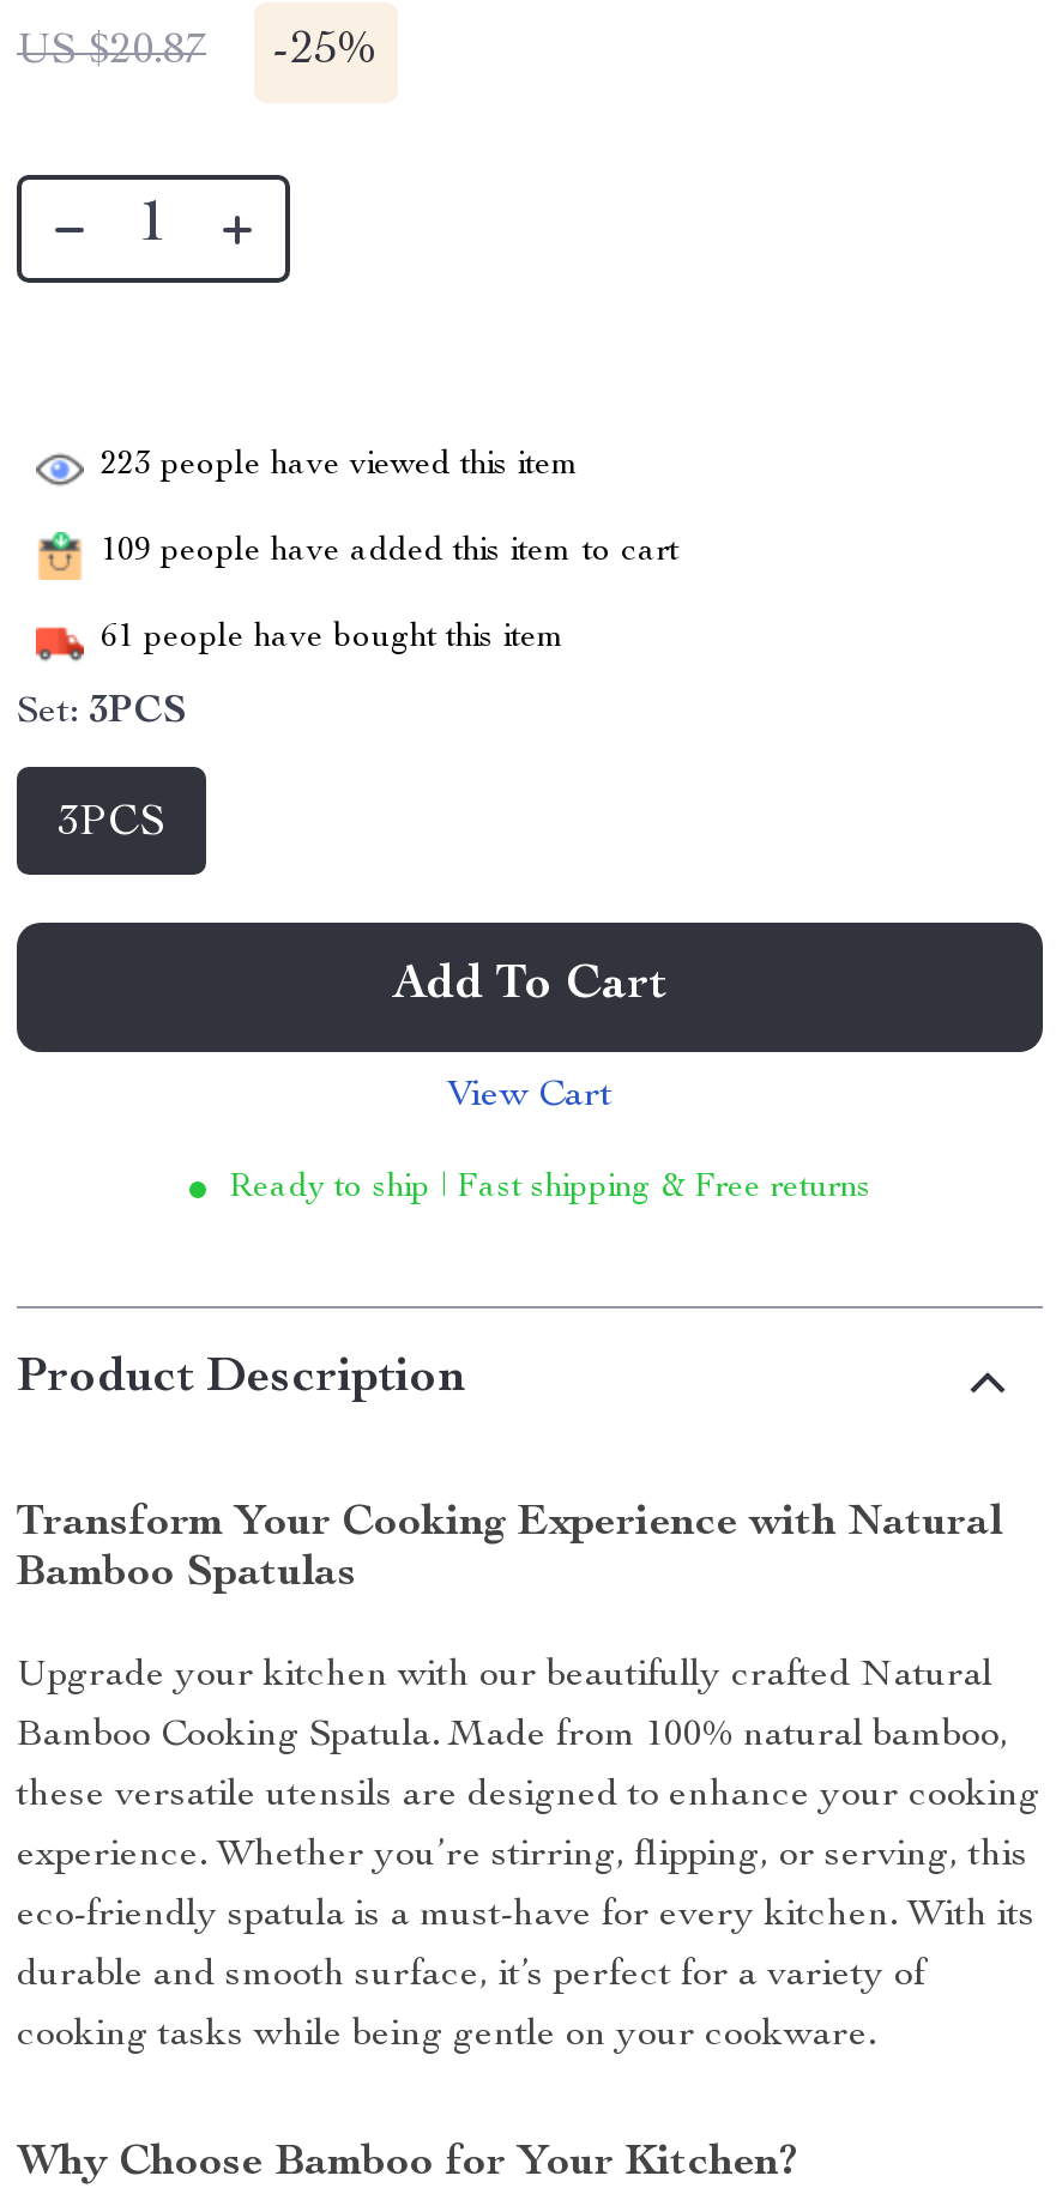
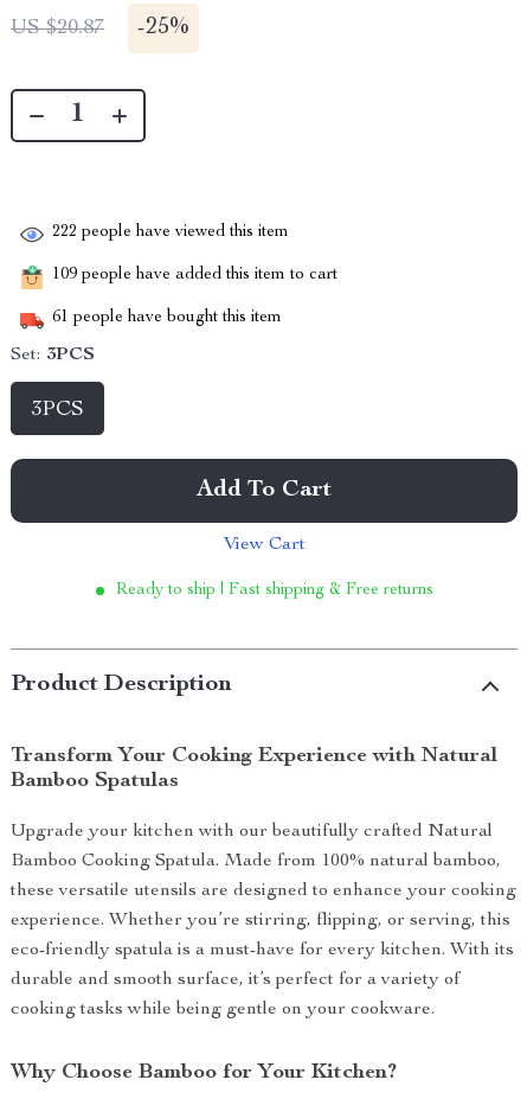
[101,449,580,482] 223 people have viewed this item -> [52,224,289,241] 222 people have viewed this item

